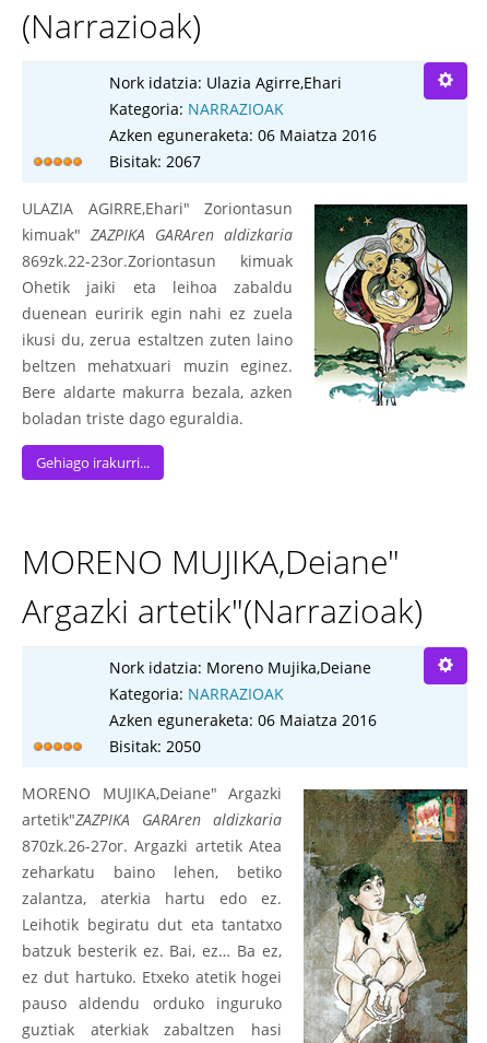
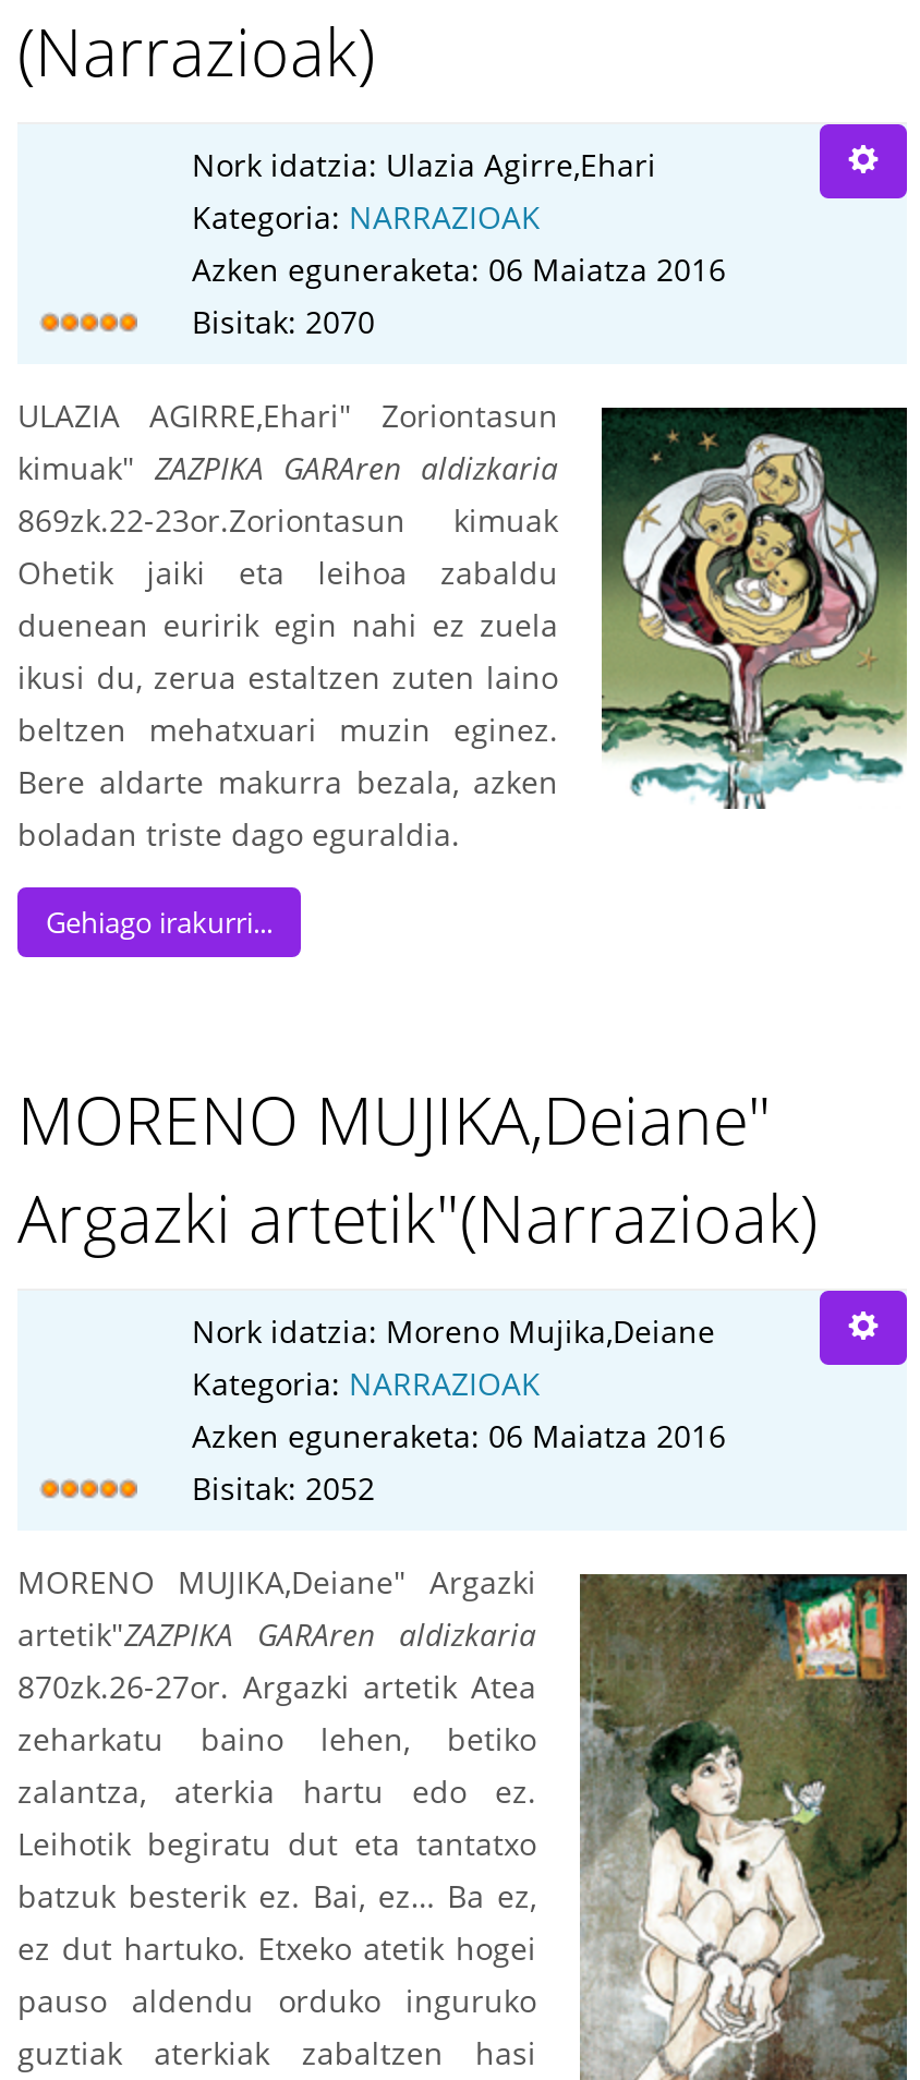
[109,151,201,172] Bisitak: 2067 -> [192,301,375,342] Bisitak: 2070
[109,736,201,757] Bisitak: 2050 -> [192,1467,375,1509] Bisitak: 2052

